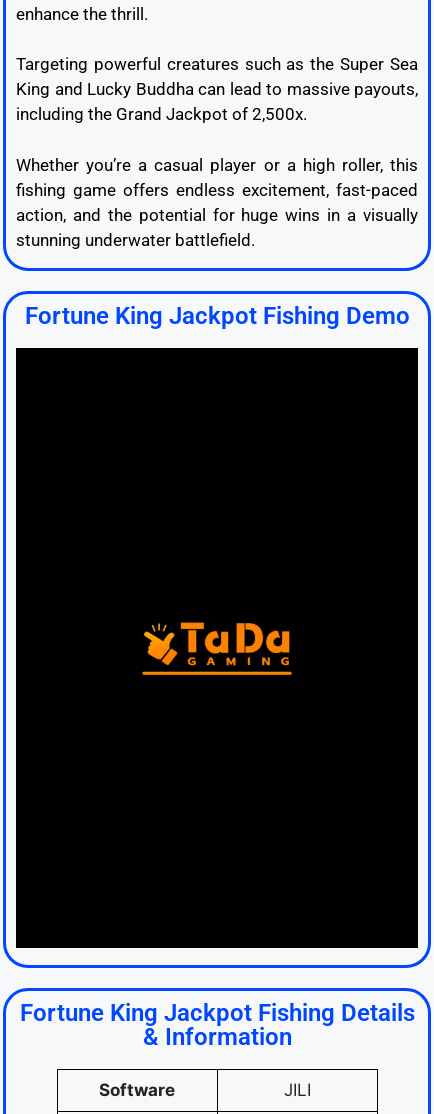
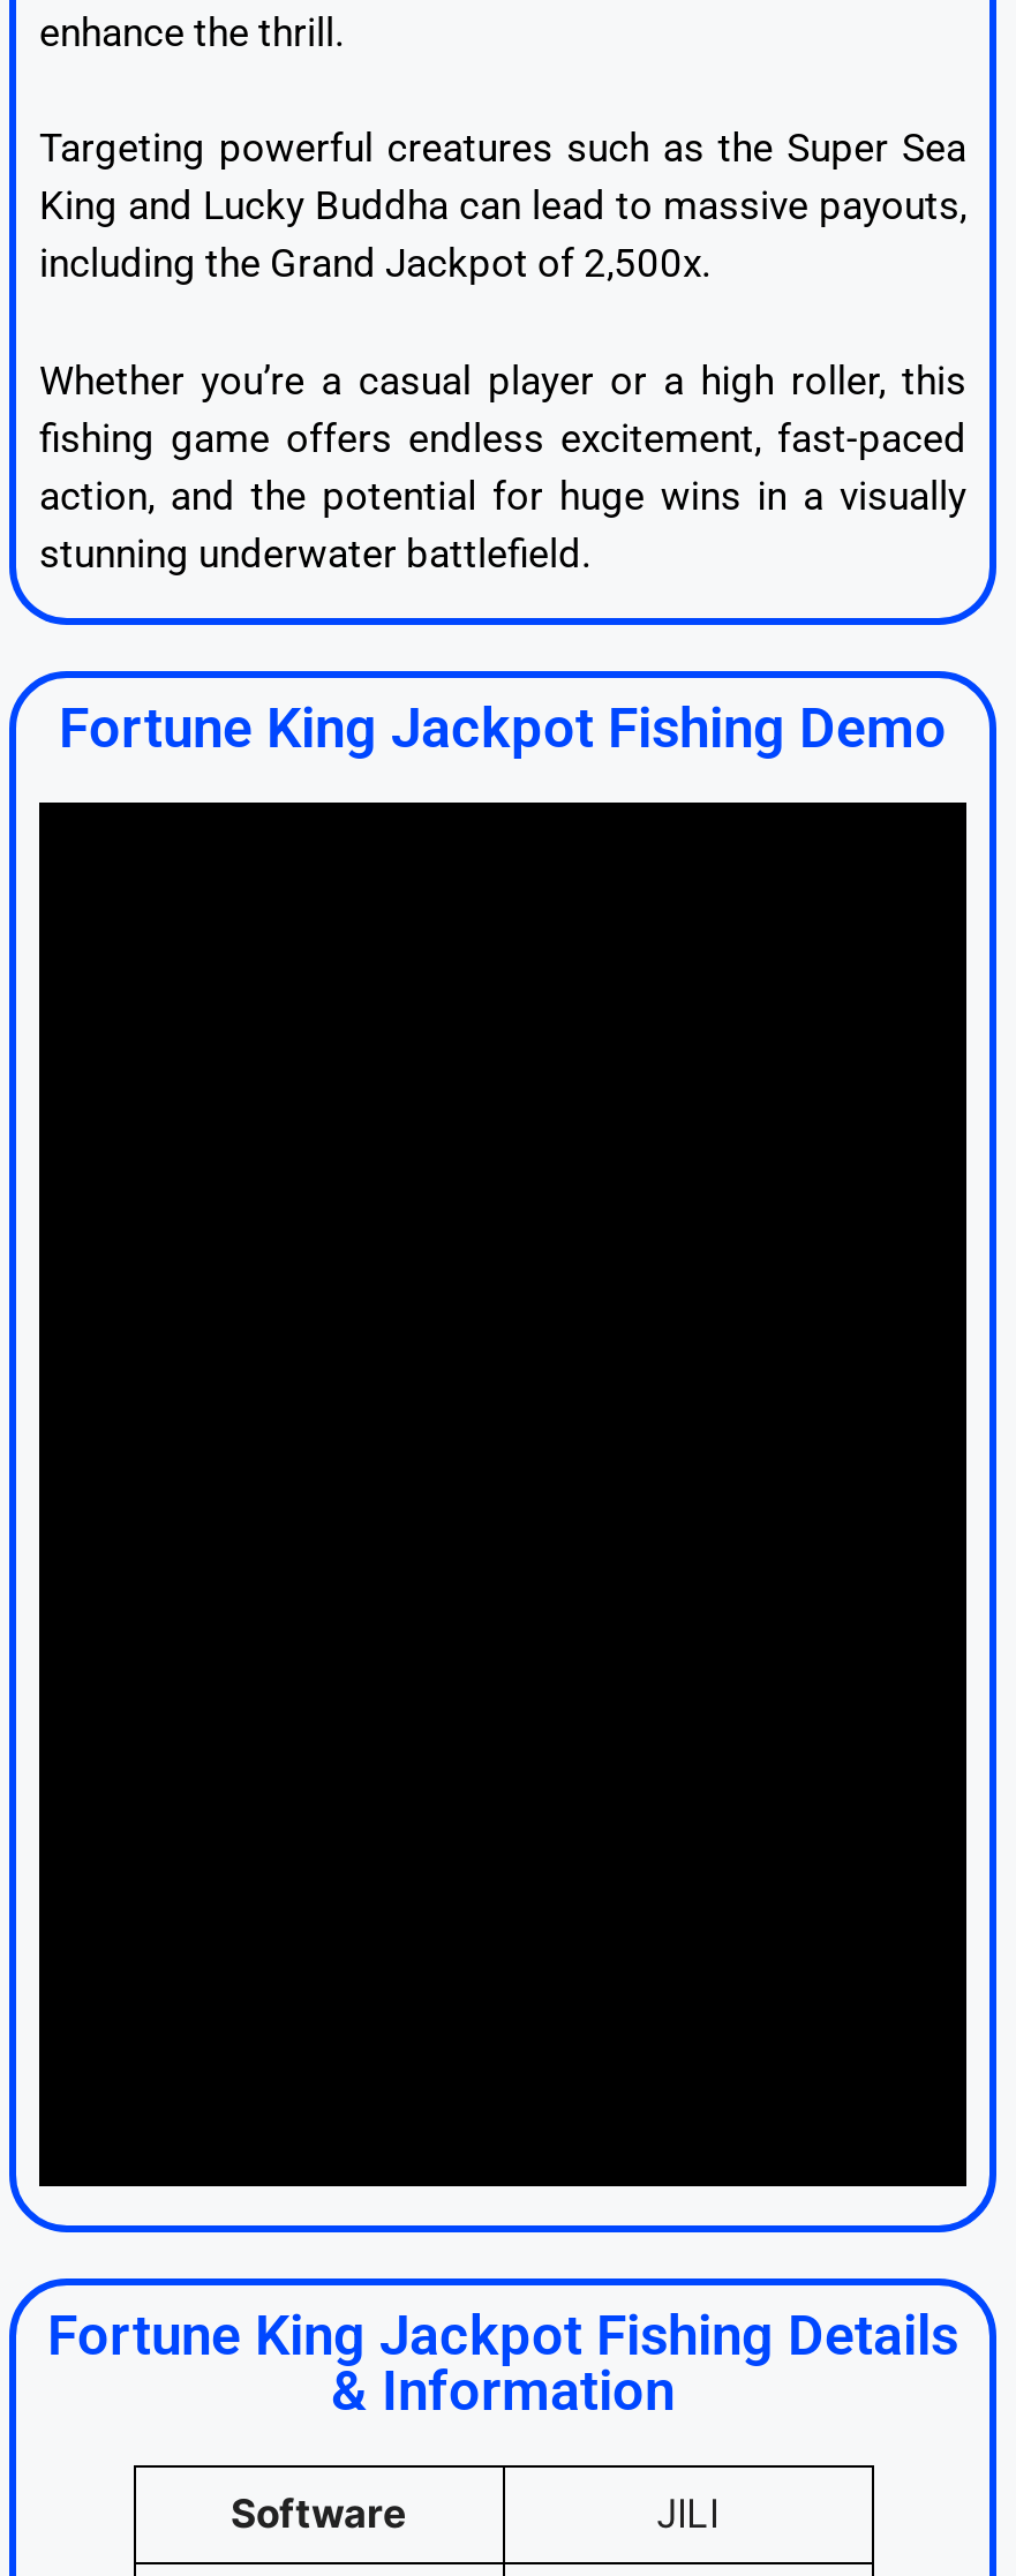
[141,621,293,676] [image] -> none

